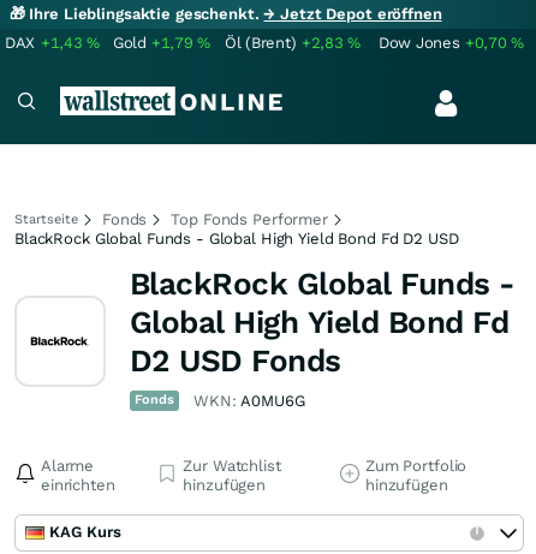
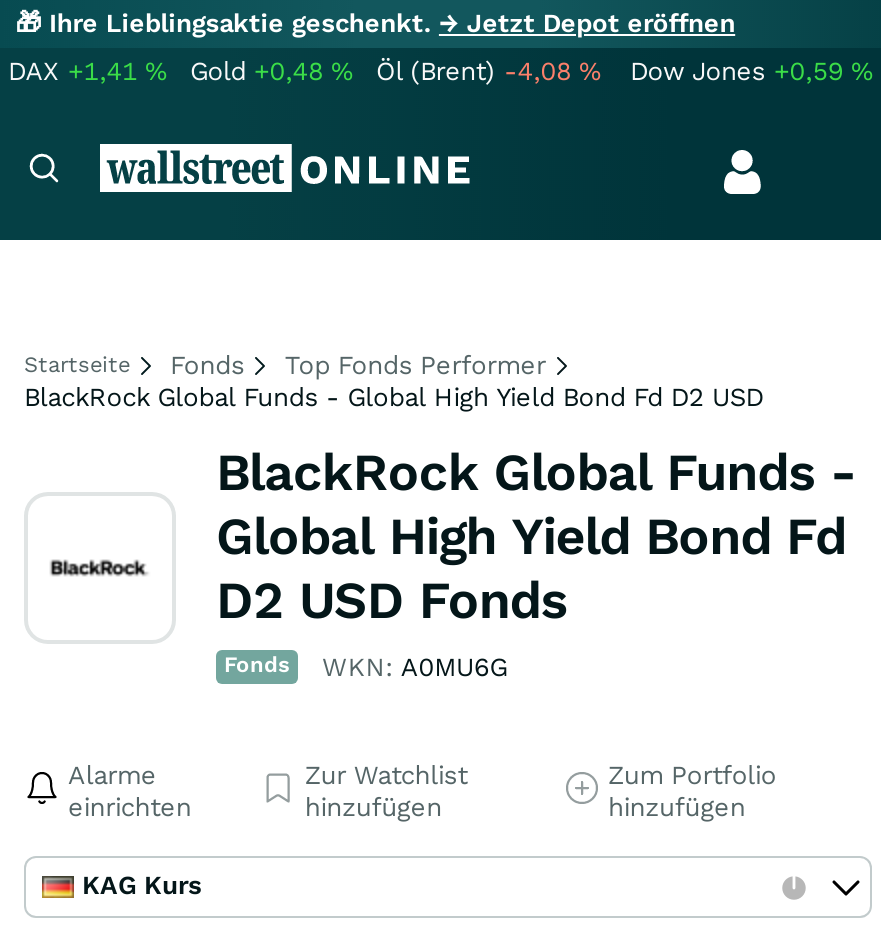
[5,34,100,52] DAX +1,43% -> [8,56,166,86] DAX +1,41%
[113,34,211,52] Gold +1,79% -> [190,56,352,86] Gold +0,48%
[225,34,361,52] Öl (Brent) +2,83% -> [376,56,600,86] Öl (Brent) -4,08%
[379,34,524,52] Dow Jones +0,70% -> [630,56,872,86] Dow Jones +0,59%

